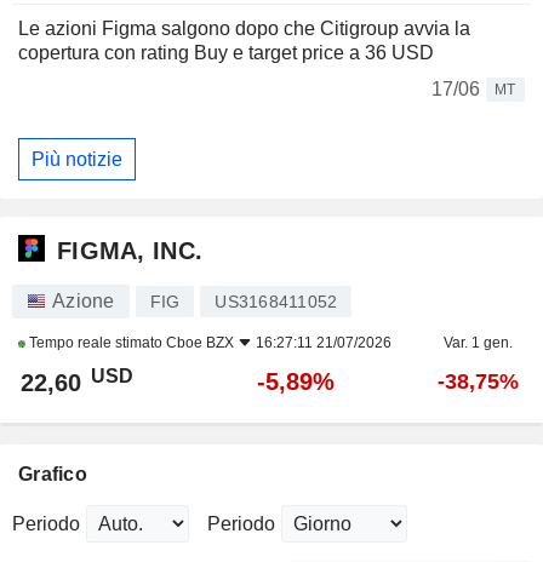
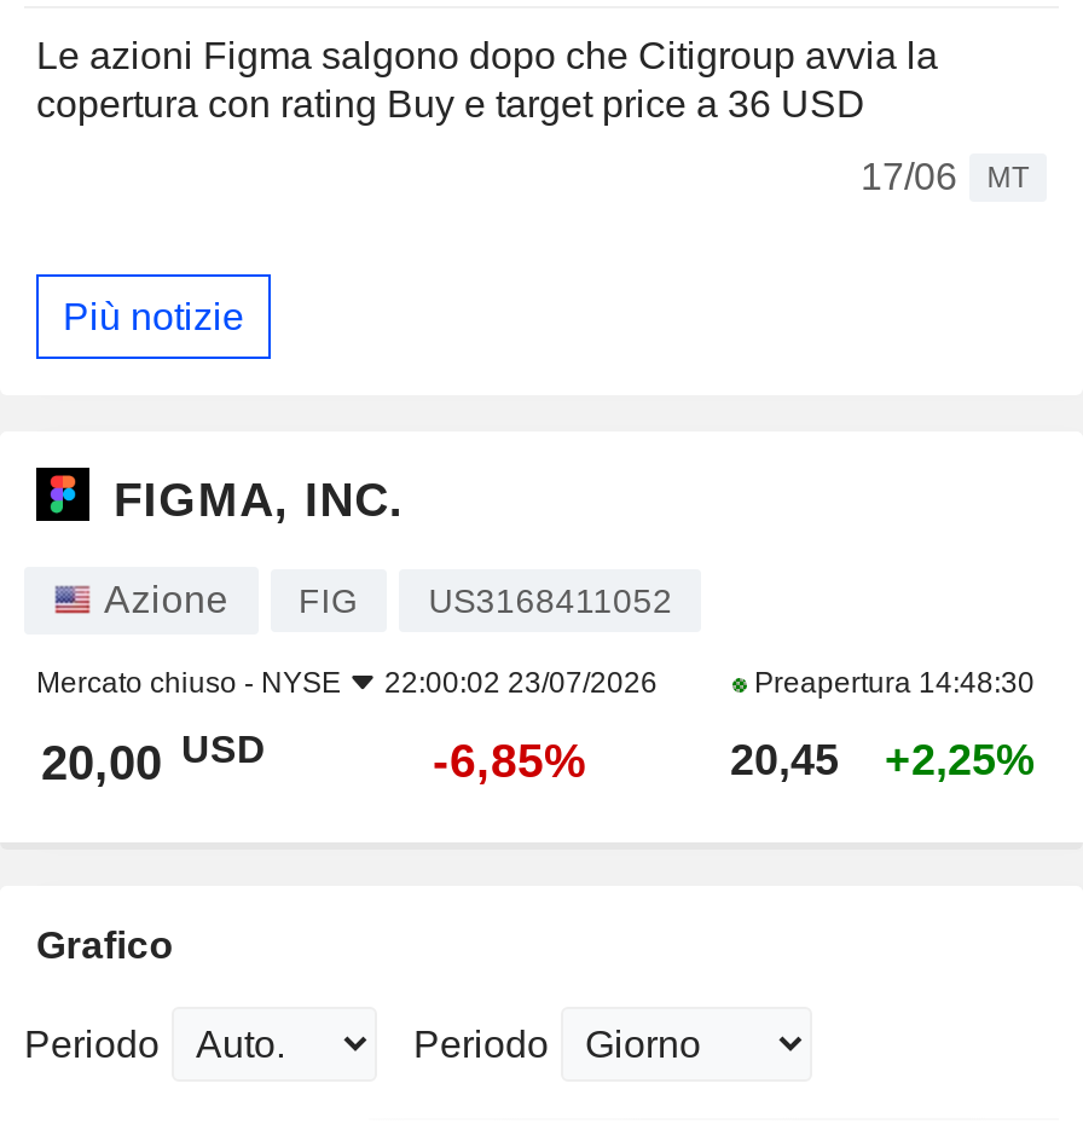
[25,334,513,351] Tempo reale stimato Cboe BZX | 16:27:11 21/07/2026 | Var. 1 gen. -> [36,666,1035,700] Mercato chiuso - NYSE | 22:00:02 23/07/2026 | Preapertura 14:48:30
[21,365,519,396] 22,60 USD | -5,89% | -38,75% -> [41,728,1035,789] 20,00 USD | -6,85% | 20,45 | +2,25%

